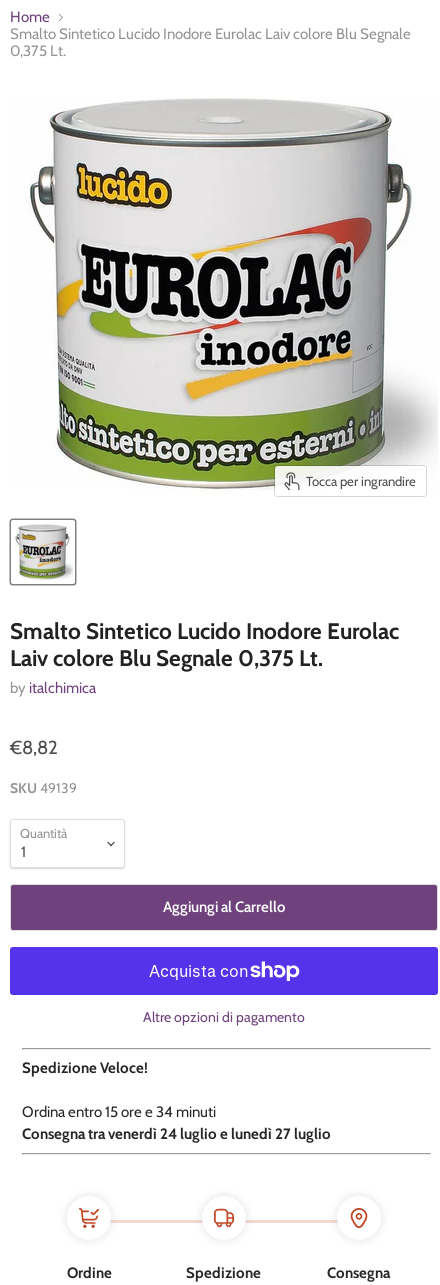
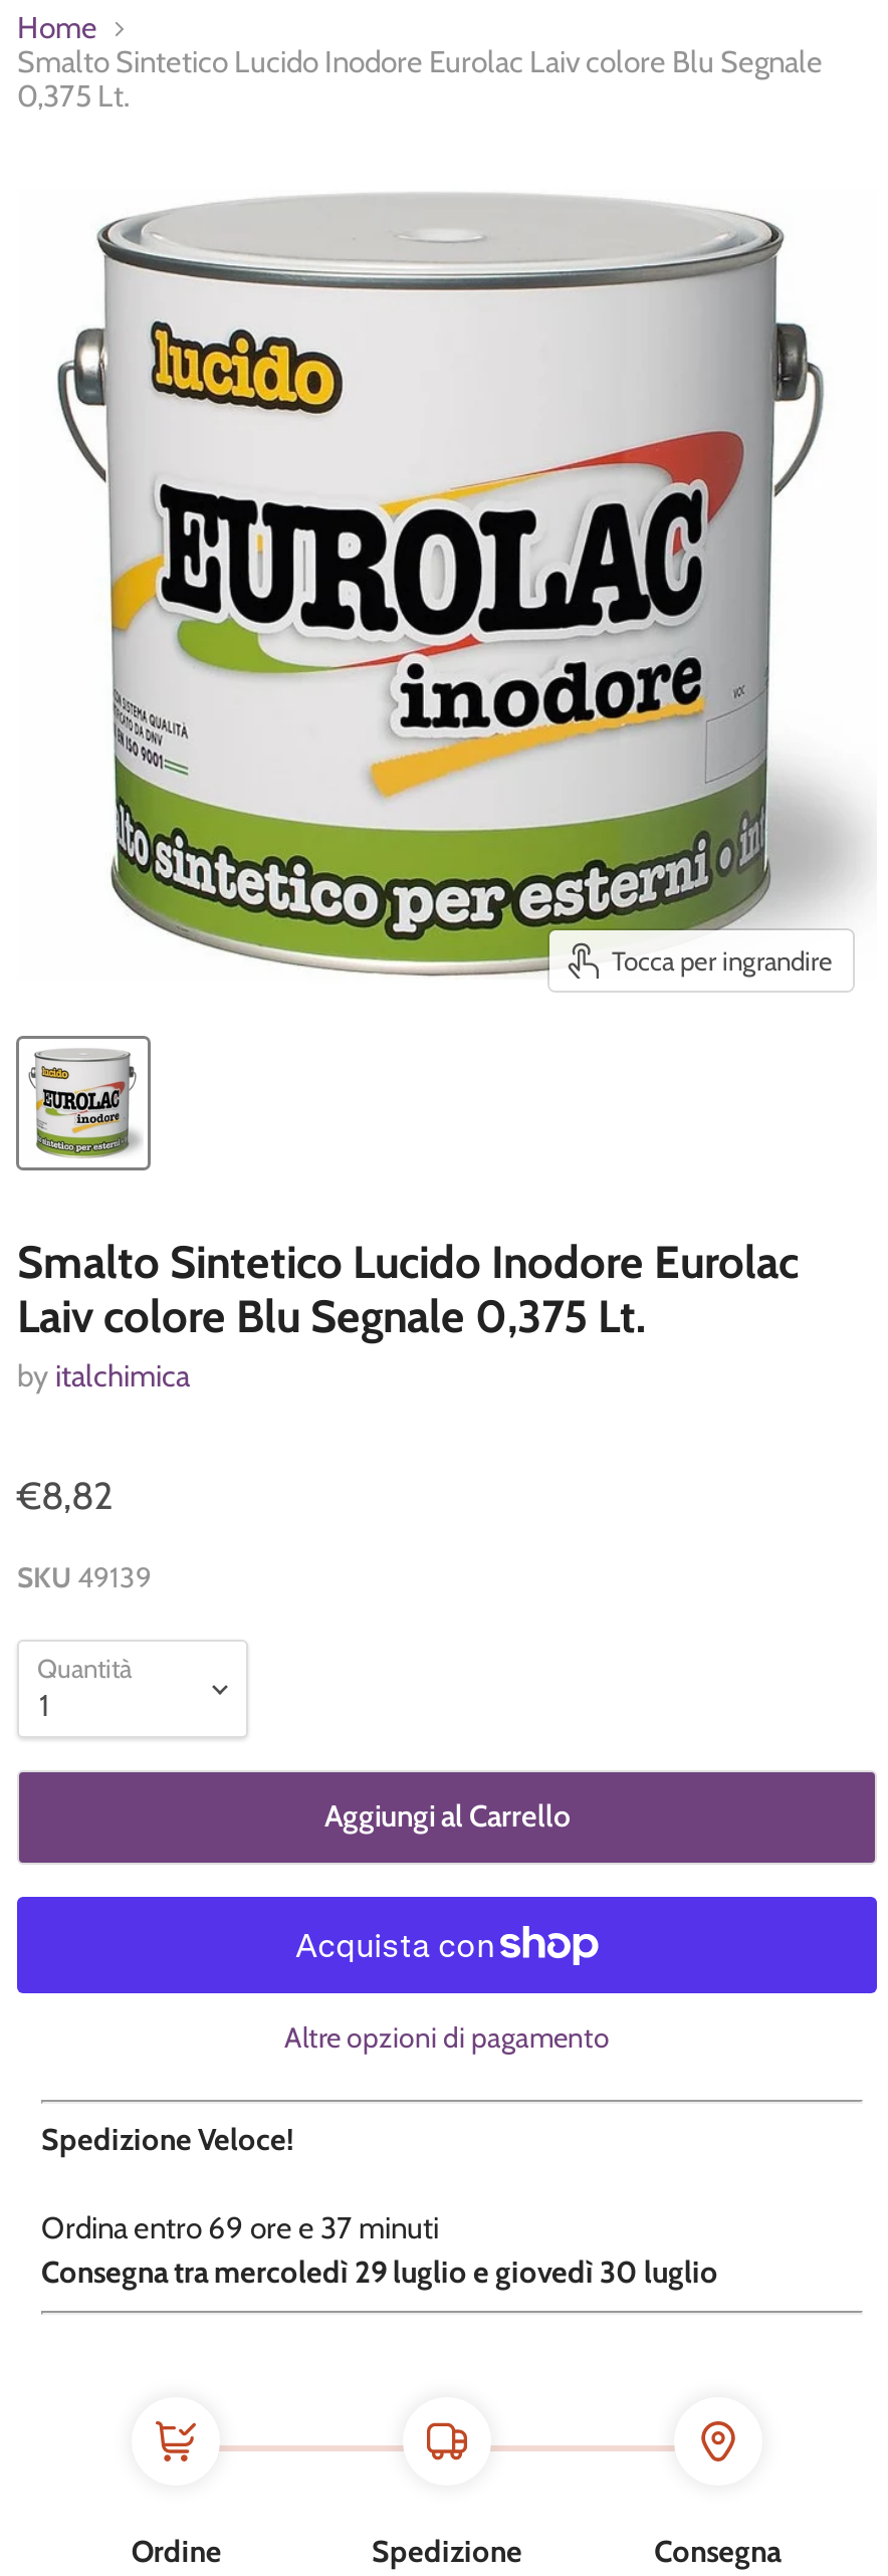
[22,1103,216,1121] Ordina entro 15 ore e 34 minuti -> [41,2211,439,2247] Ordina entro 69 ore e 37 minuti
[22,1125,331,1143] Consegna tra venerdì 24 luglio e lunedì 27 luglio -> [41,2255,718,2291] Consegna tra mercoledì 29 luglio e giovedì 30 luglio

